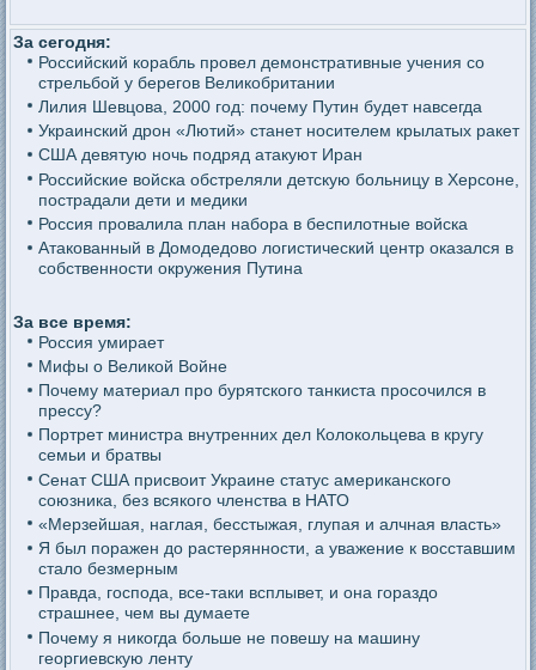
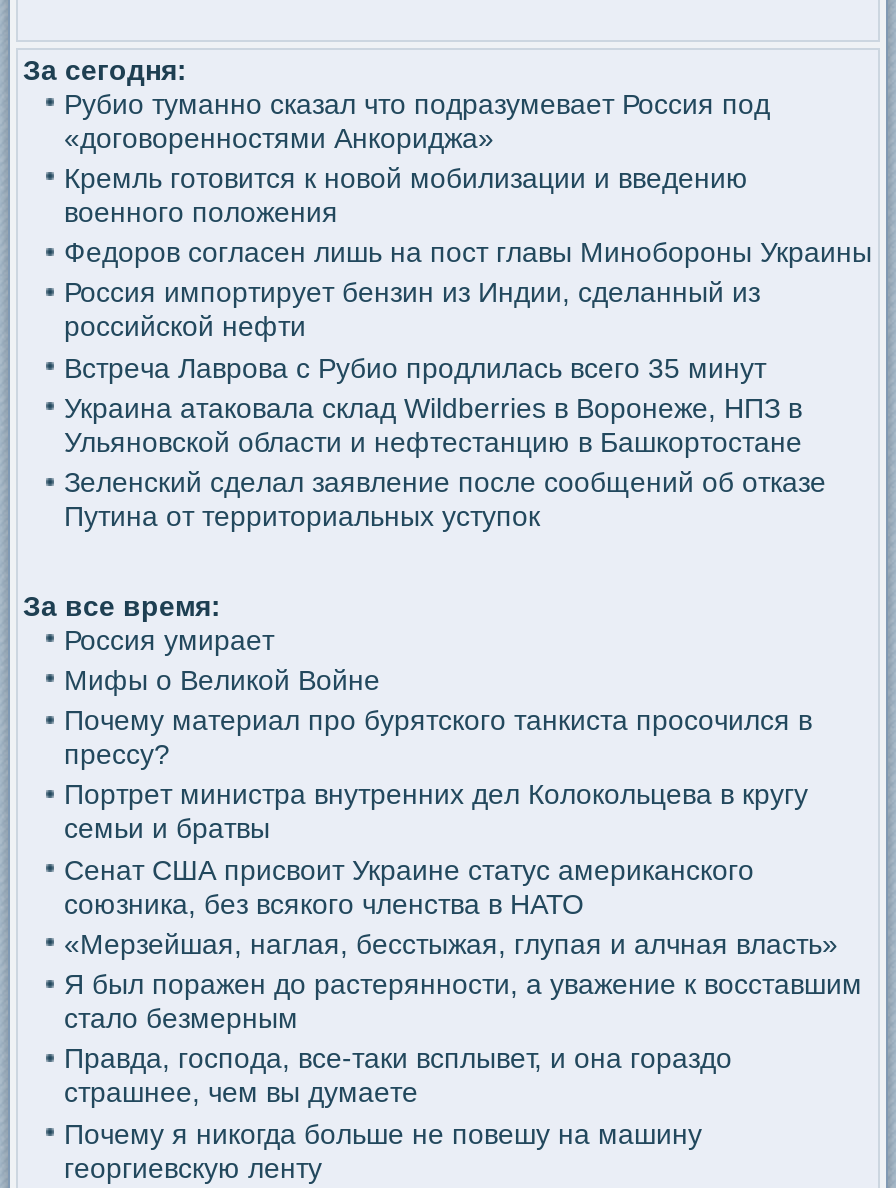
[38,52,519,278] Российский корабль провел демонстративные учения со | стрельбой у берегов Великобритании | Лилия Шевцова, 2000 год: почему Путин будет навсегда | Украинский дрон «Лютий» станет носителем крылатых ракет | США девятую ночь подряд атакуют Иран | Российские войска обстреляли детскую больницу в Херсоне, | пострадали дети и медики | Россия провалила план набора в беспилотные войска | Атакованный в Домодедово логистический центр оказался в | собственности окружения Путина -> [64,87,872,532] Рубио туманно сказал что подразумевает Россия под | «договоренностями Анкориджа» | Кремль готовится к новой мобилизации и введению | военного положения | Федоров согласен лишь на пост главы Минобороны Украины | Россия импортирует бензин из Индии, сделанный из | российской нефти | Встреча Лаврова с Рубио продлилась всего 35 минут | Украина атаковала склад Wildberries в Воронеже, НПЗ в | Ульяновской области и нефтестанцию в Башкортостане | Зеленский сделал заявление после сообщений об отказе | Путина от территориальных уступок

